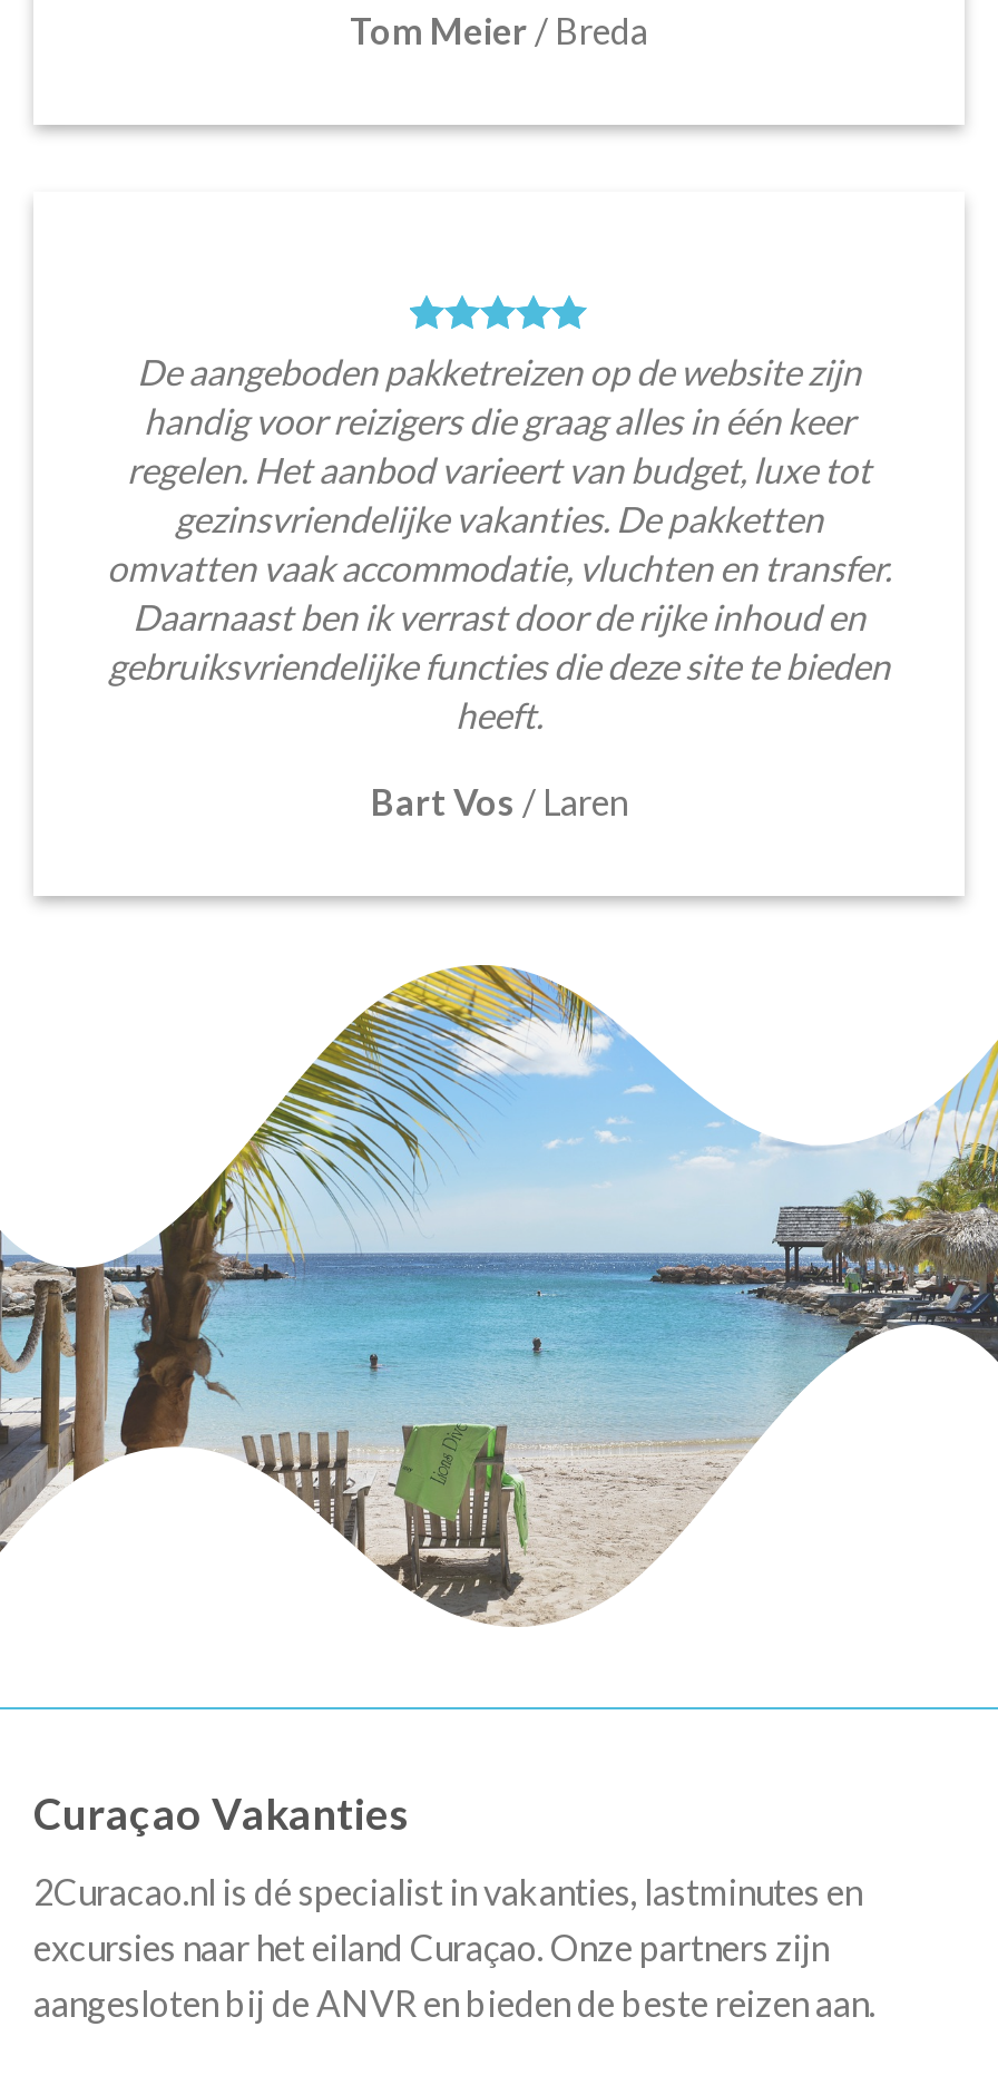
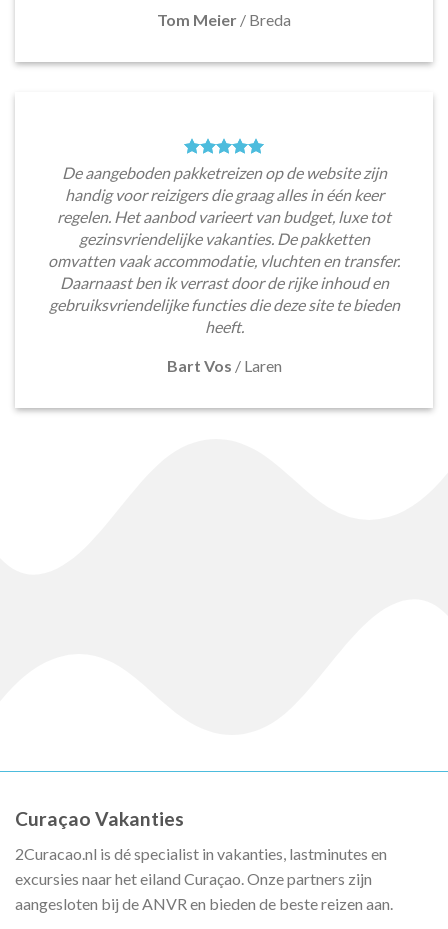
[7,963,991,1627] [image] -> none

